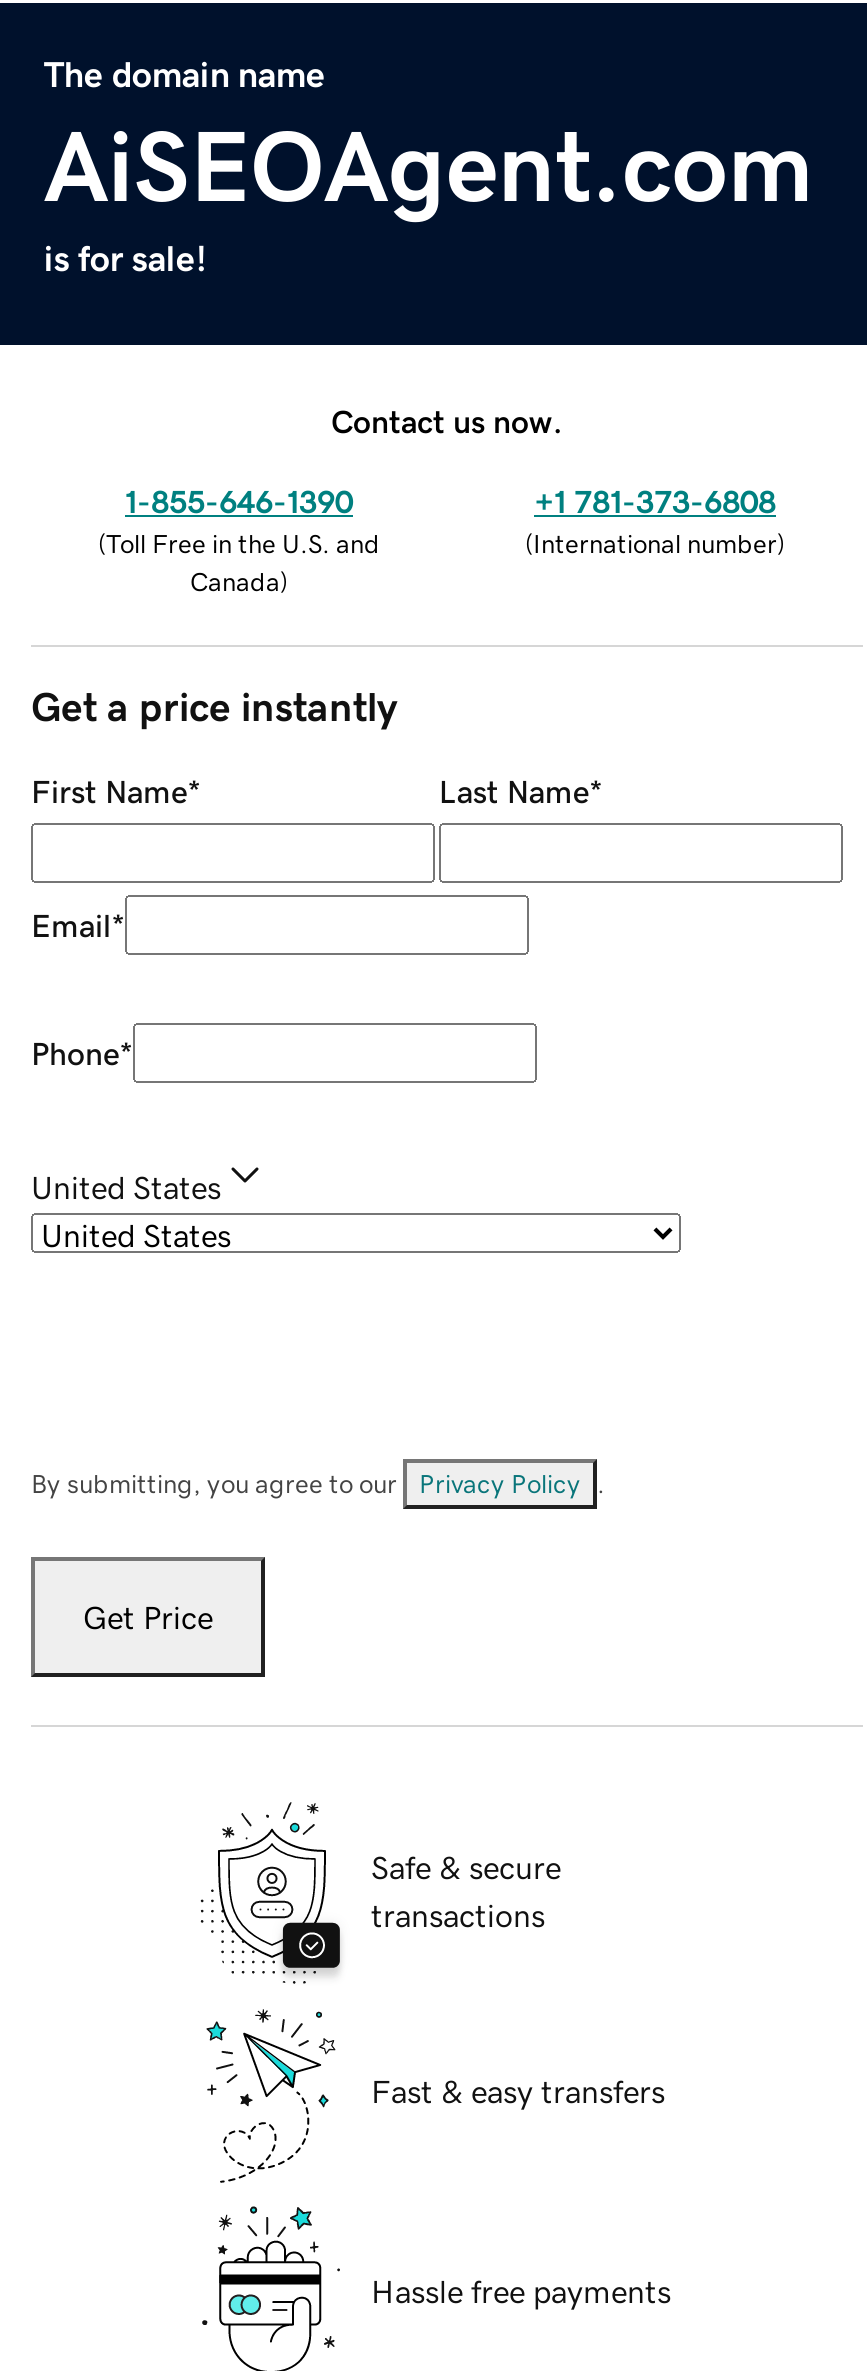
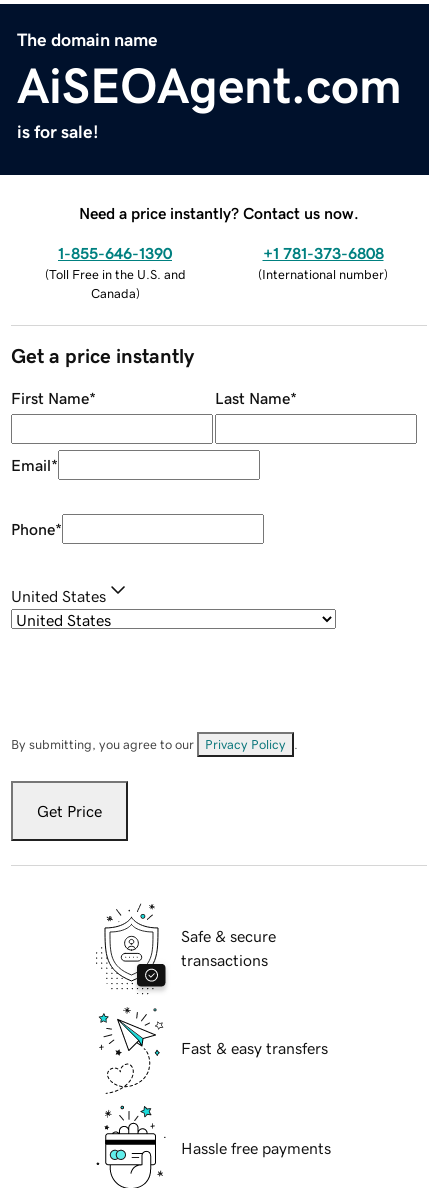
[331,404,563,436] Contact us now. -> [79,205,359,221] Need a price instantly? Contact us now.

